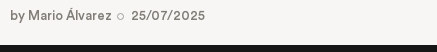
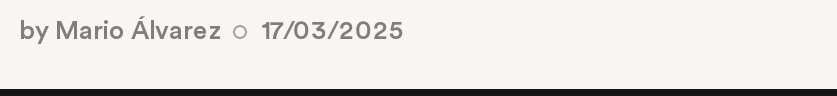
[10,9,205,22] by Mario Álvarez 25/07/2025 -> [19,16,403,42] by Mario Álvarez 17/03/2025

